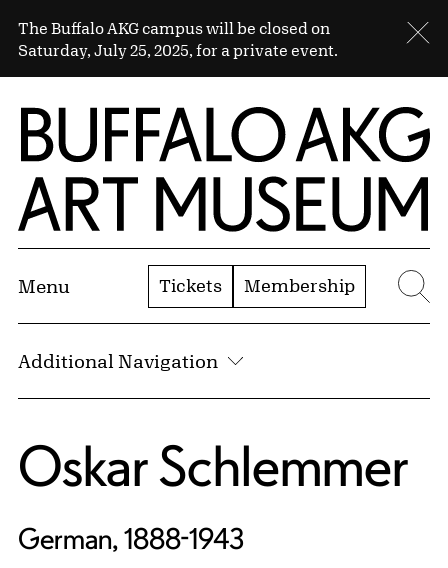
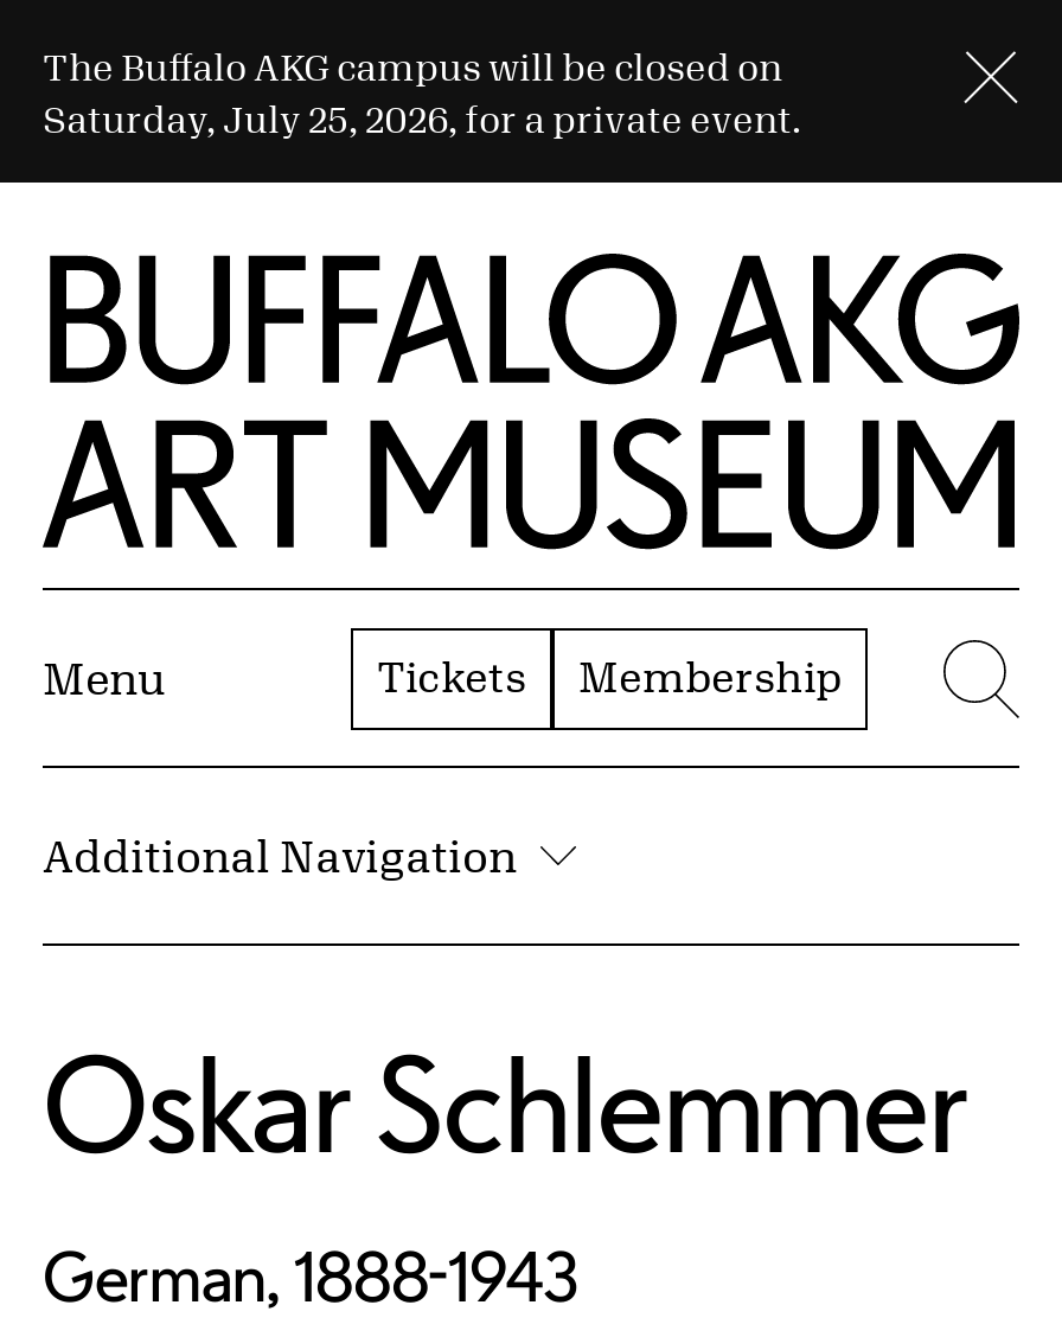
[18,41,338,59] Saturday, July 25, 2025, for a private event. -> [43,97,801,140] Saturday, July 25, 2026, for a private event.

